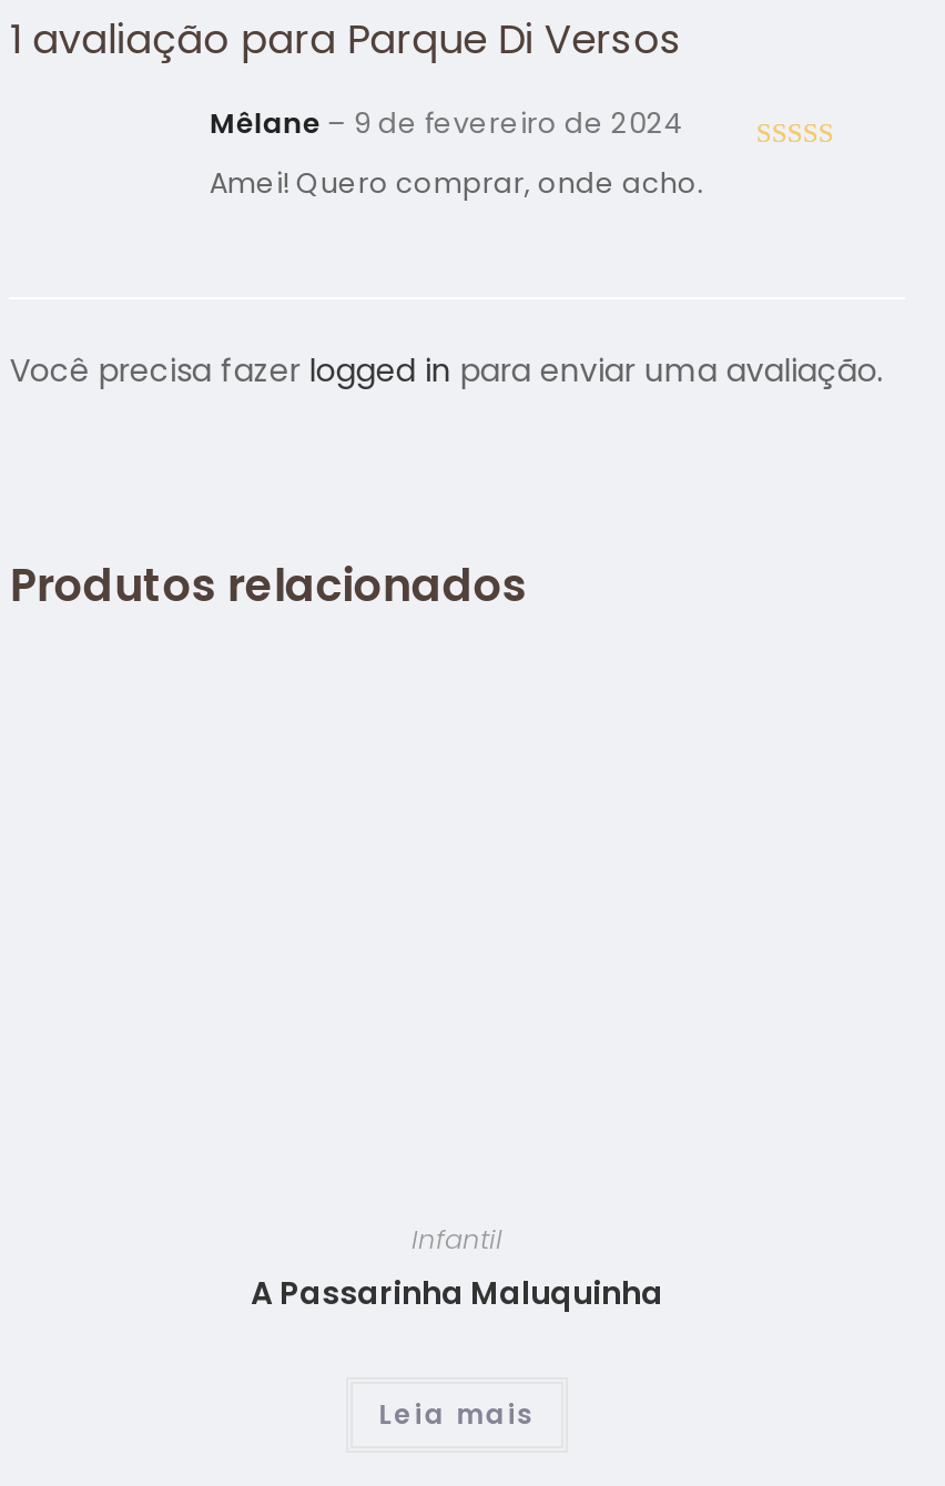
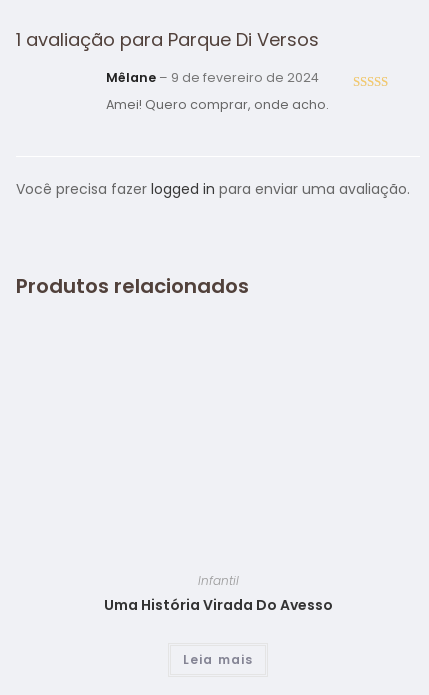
[251,1271,663,1315] A Passarinha Maluquinha -> [103,595,332,615] Uma História Virada Do Avesso

